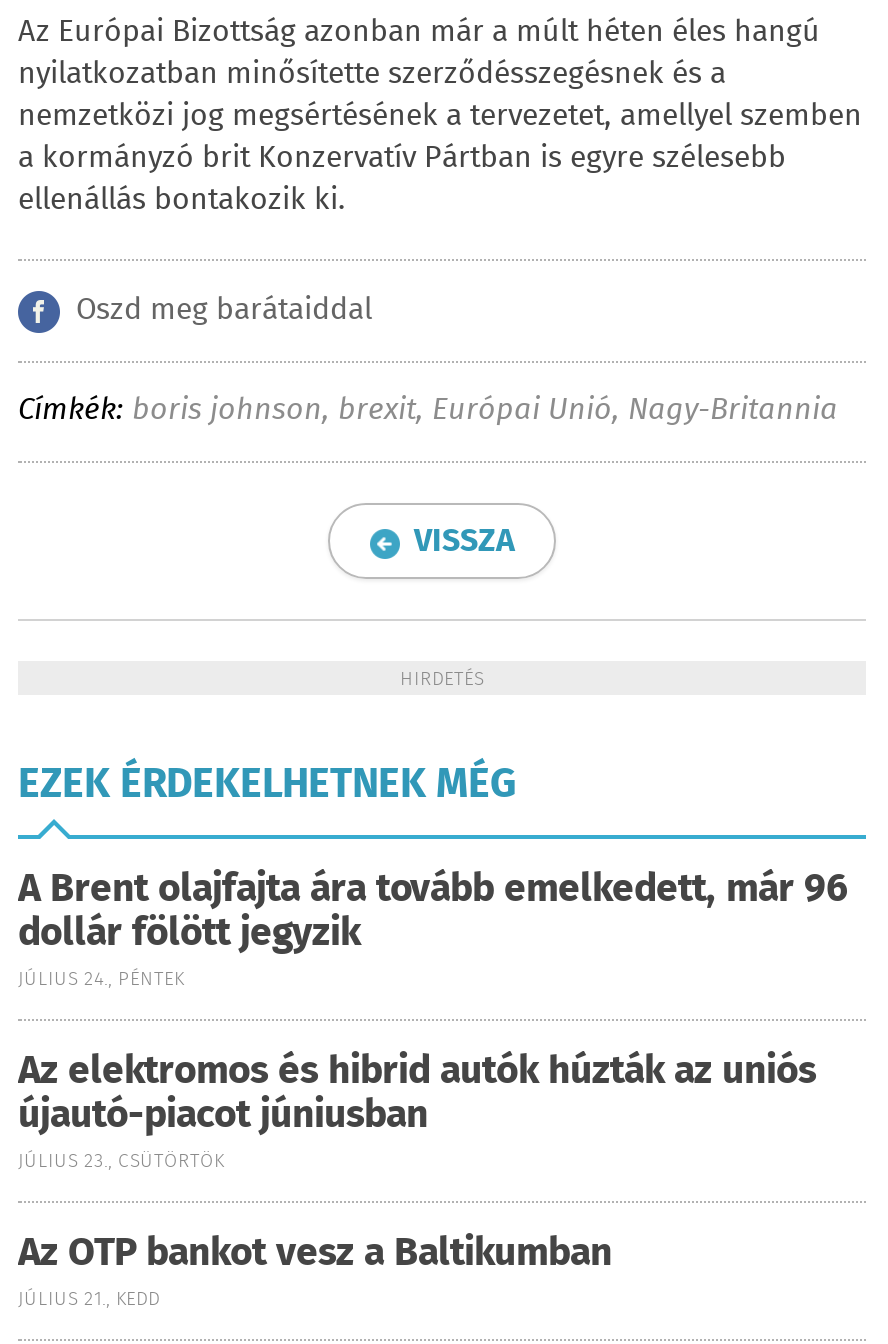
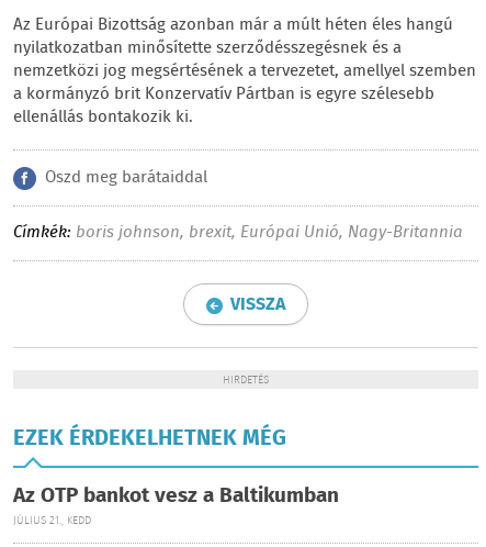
[18,861,848,1177] A Brent olajfajta ára tovább emelkedett, már 96 | dollár fölött jegyzik | JÚLIUS 24., PÉNTEK | Az elektromos és hibrid autók húzták az uniós | újautó-piacot júniusban | JÚLIUS 23., CSÜTÖRTÖK -> none

